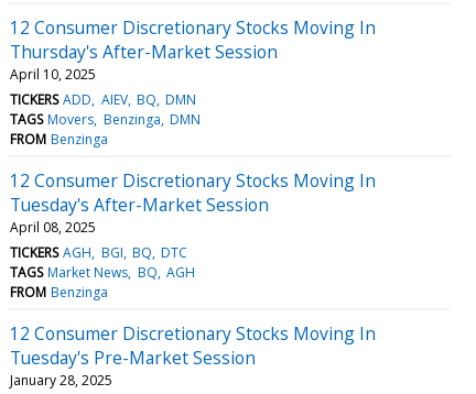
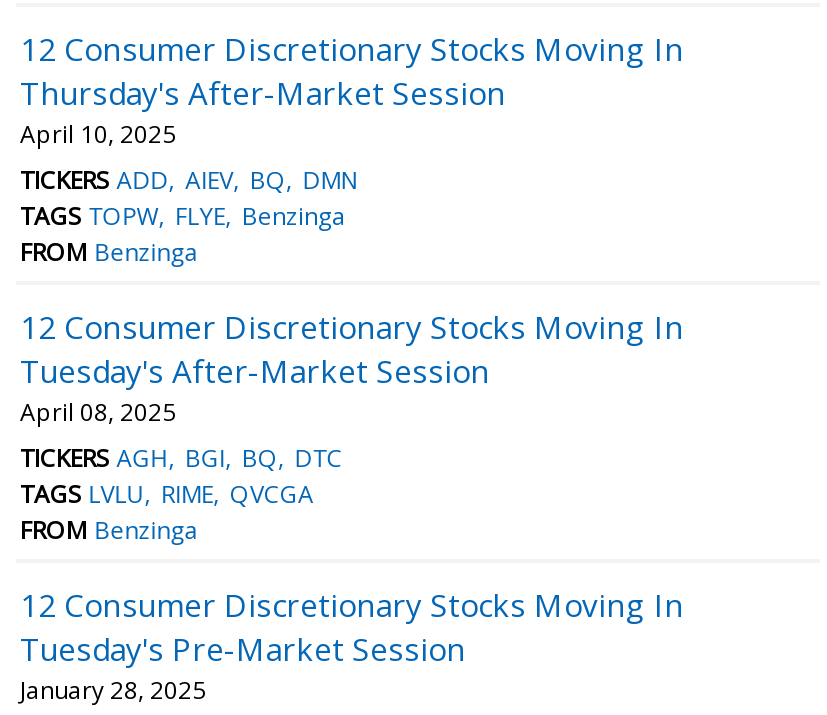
[10,110,200,129] TAGS Movers Benzinga DMN -> [20,199,346,233] TAGS TOPW FLYE Benzinga
[10,263,195,282] TAGS Market News BQ AGH -> [20,477,314,511] TAGS LVLU RIME QVCGA

